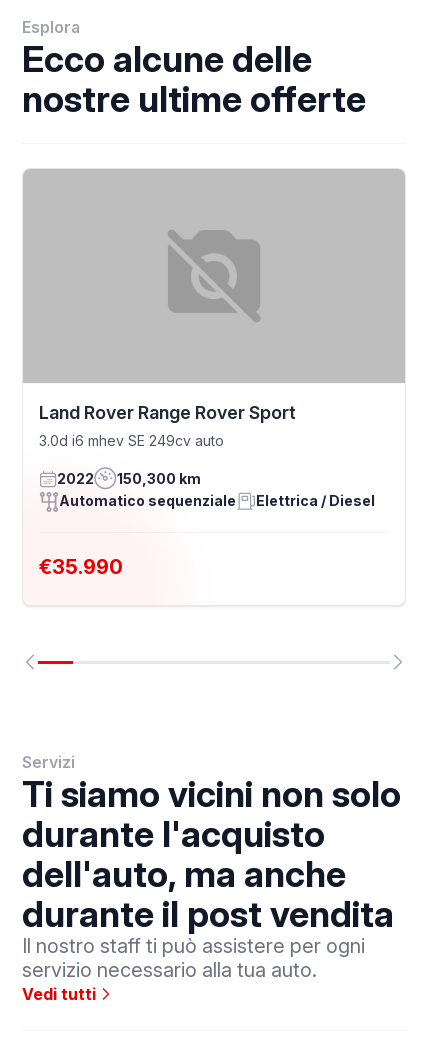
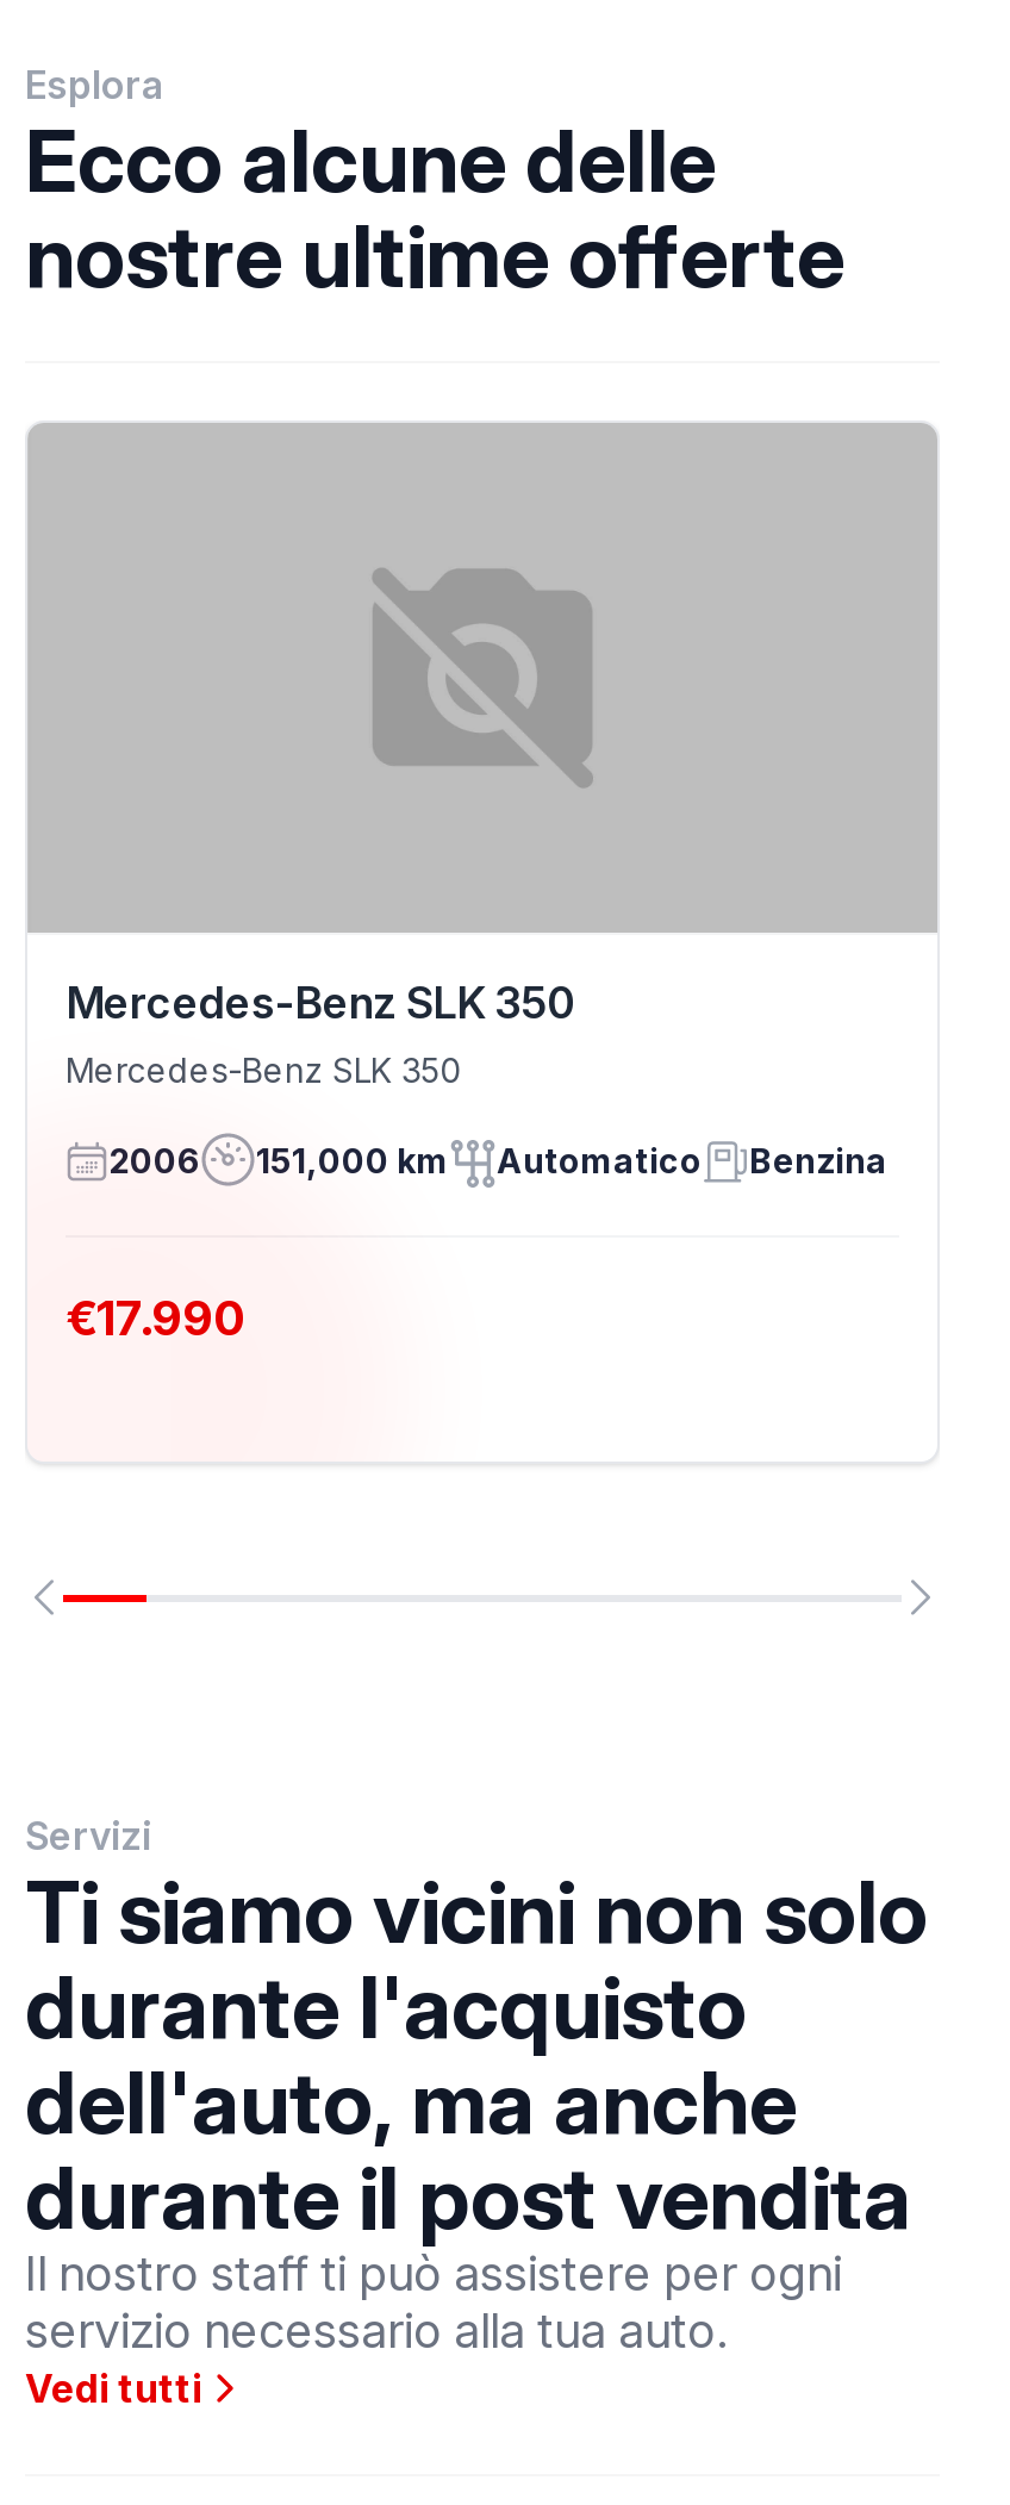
[39,402,296,449] Land Rover Range Rover Sport | 3.0d i6 mhev SE 249cv auto -> [66,979,575,1091] Mercedes-Benz SLK 350 | Mercedes-Benz SLK 350
[57,470,375,509] 2022 | 150,300 km | Automatico sequenziale | Elettrica / Diesel -> [108,1140,887,1180] 2006 | 151,000 km | Automatico | Benzina
[39,555,123,579] €35.990 -> [66,1291,247,1348] €17.990

